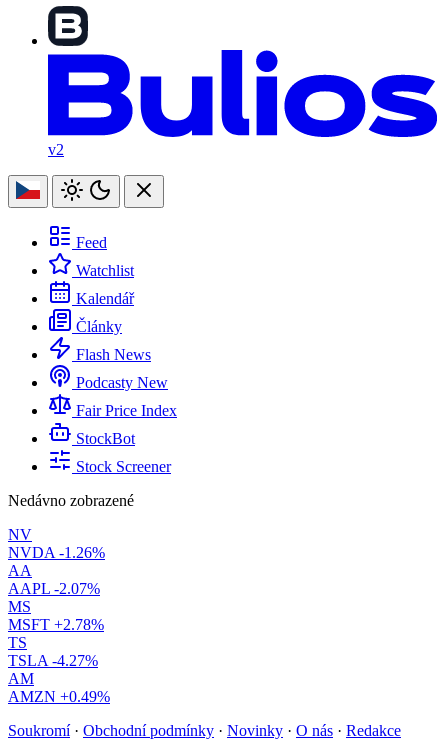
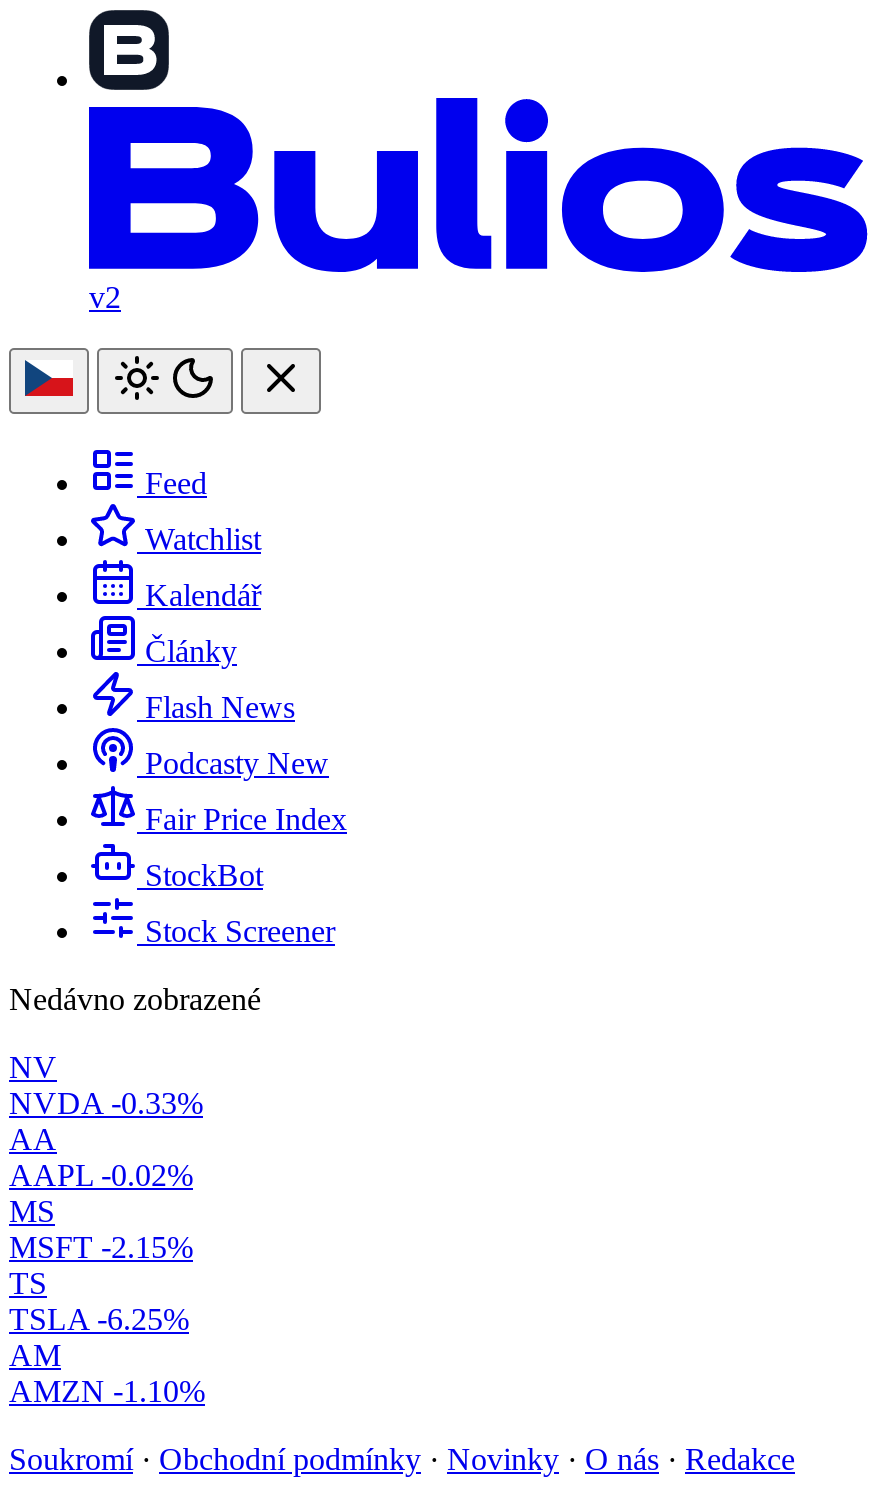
[8,544,105,561] NVDA -1.26% -> [9,1086,203,1120] NVDA -0.33%
[8,580,100,597] AAPL -2.07% -> [9,1158,193,1192] AAPL -0.02%
[8,616,104,633] MSFT +2.78% -> [9,1230,193,1264] MSFT -2.15%
[8,652,98,669] TSLA -4.27% -> [9,1302,189,1336] TSLA -6.25%
[8,688,110,705] AMZN +0.49% -> [9,1374,205,1408] AMZN -1.10%

